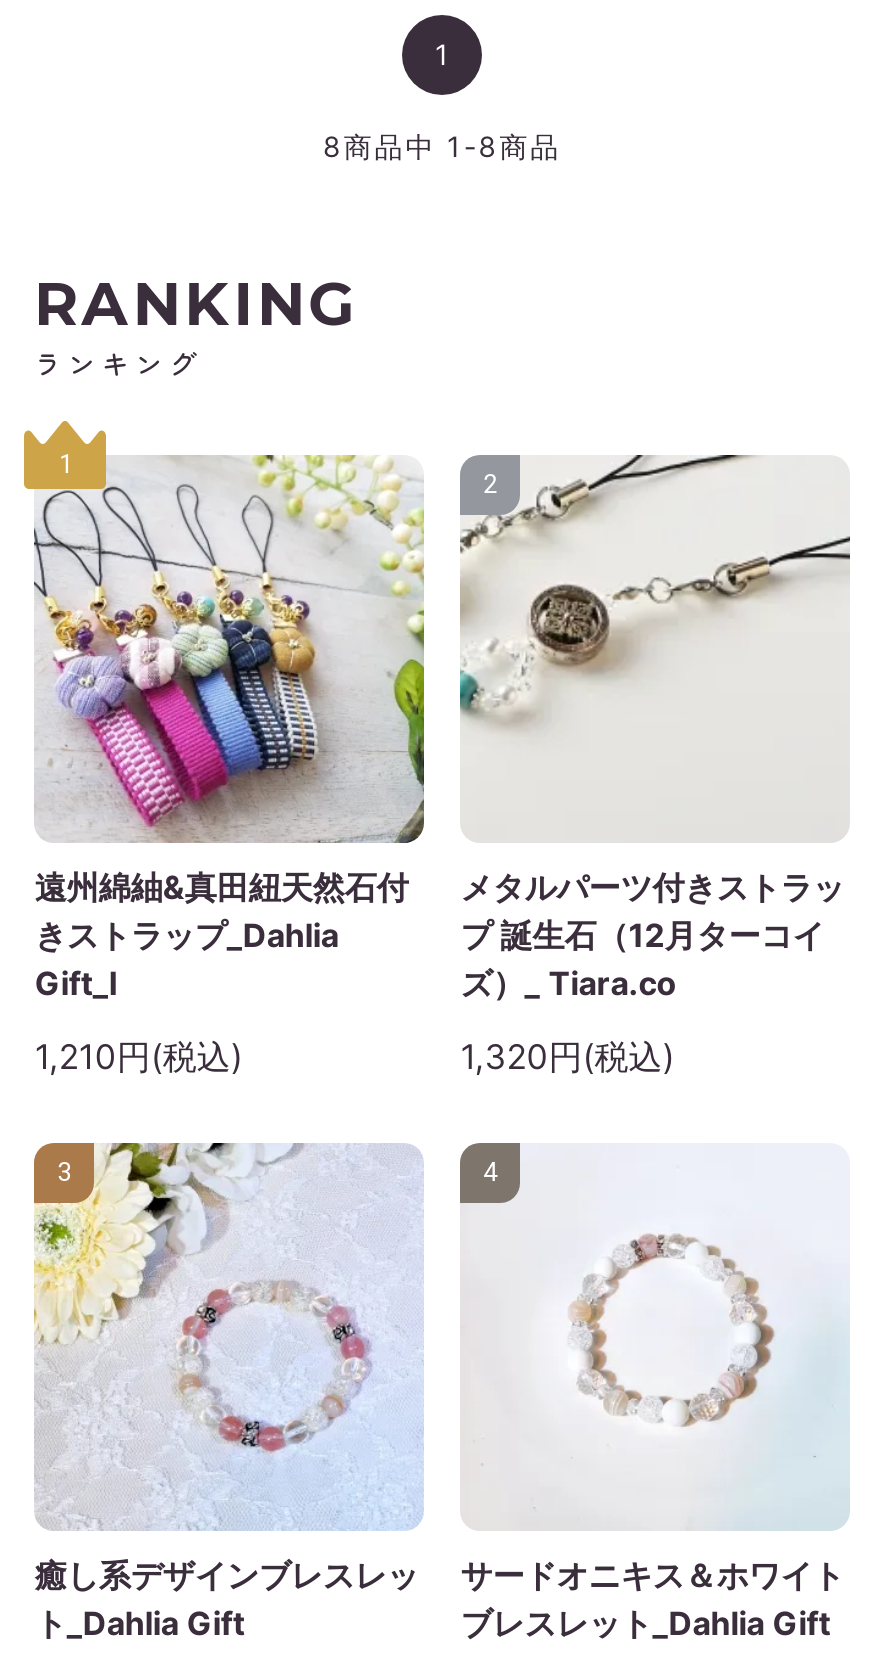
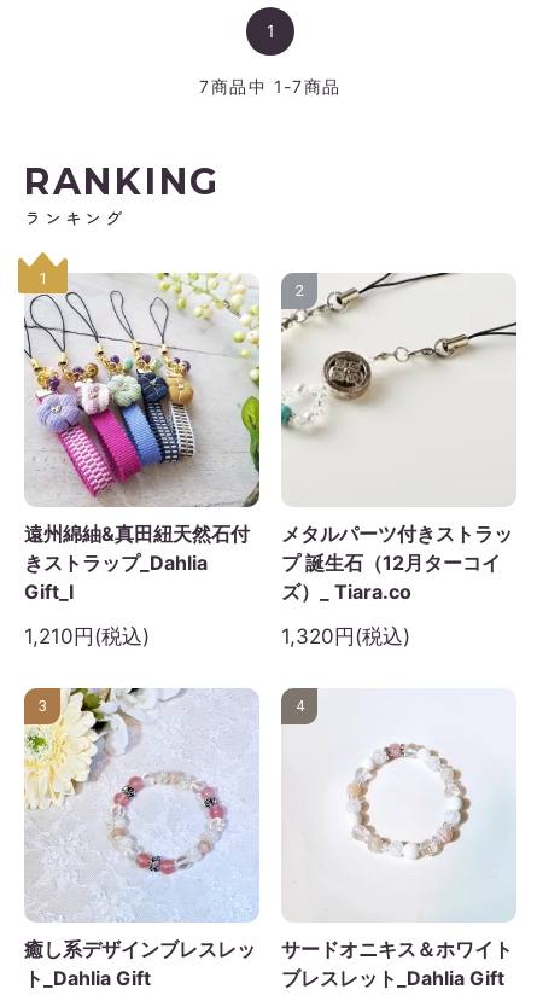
[323,129,561,163] 8商品中 1-8商品 -> [200,76,341,96] 7商品中 1-7商品

